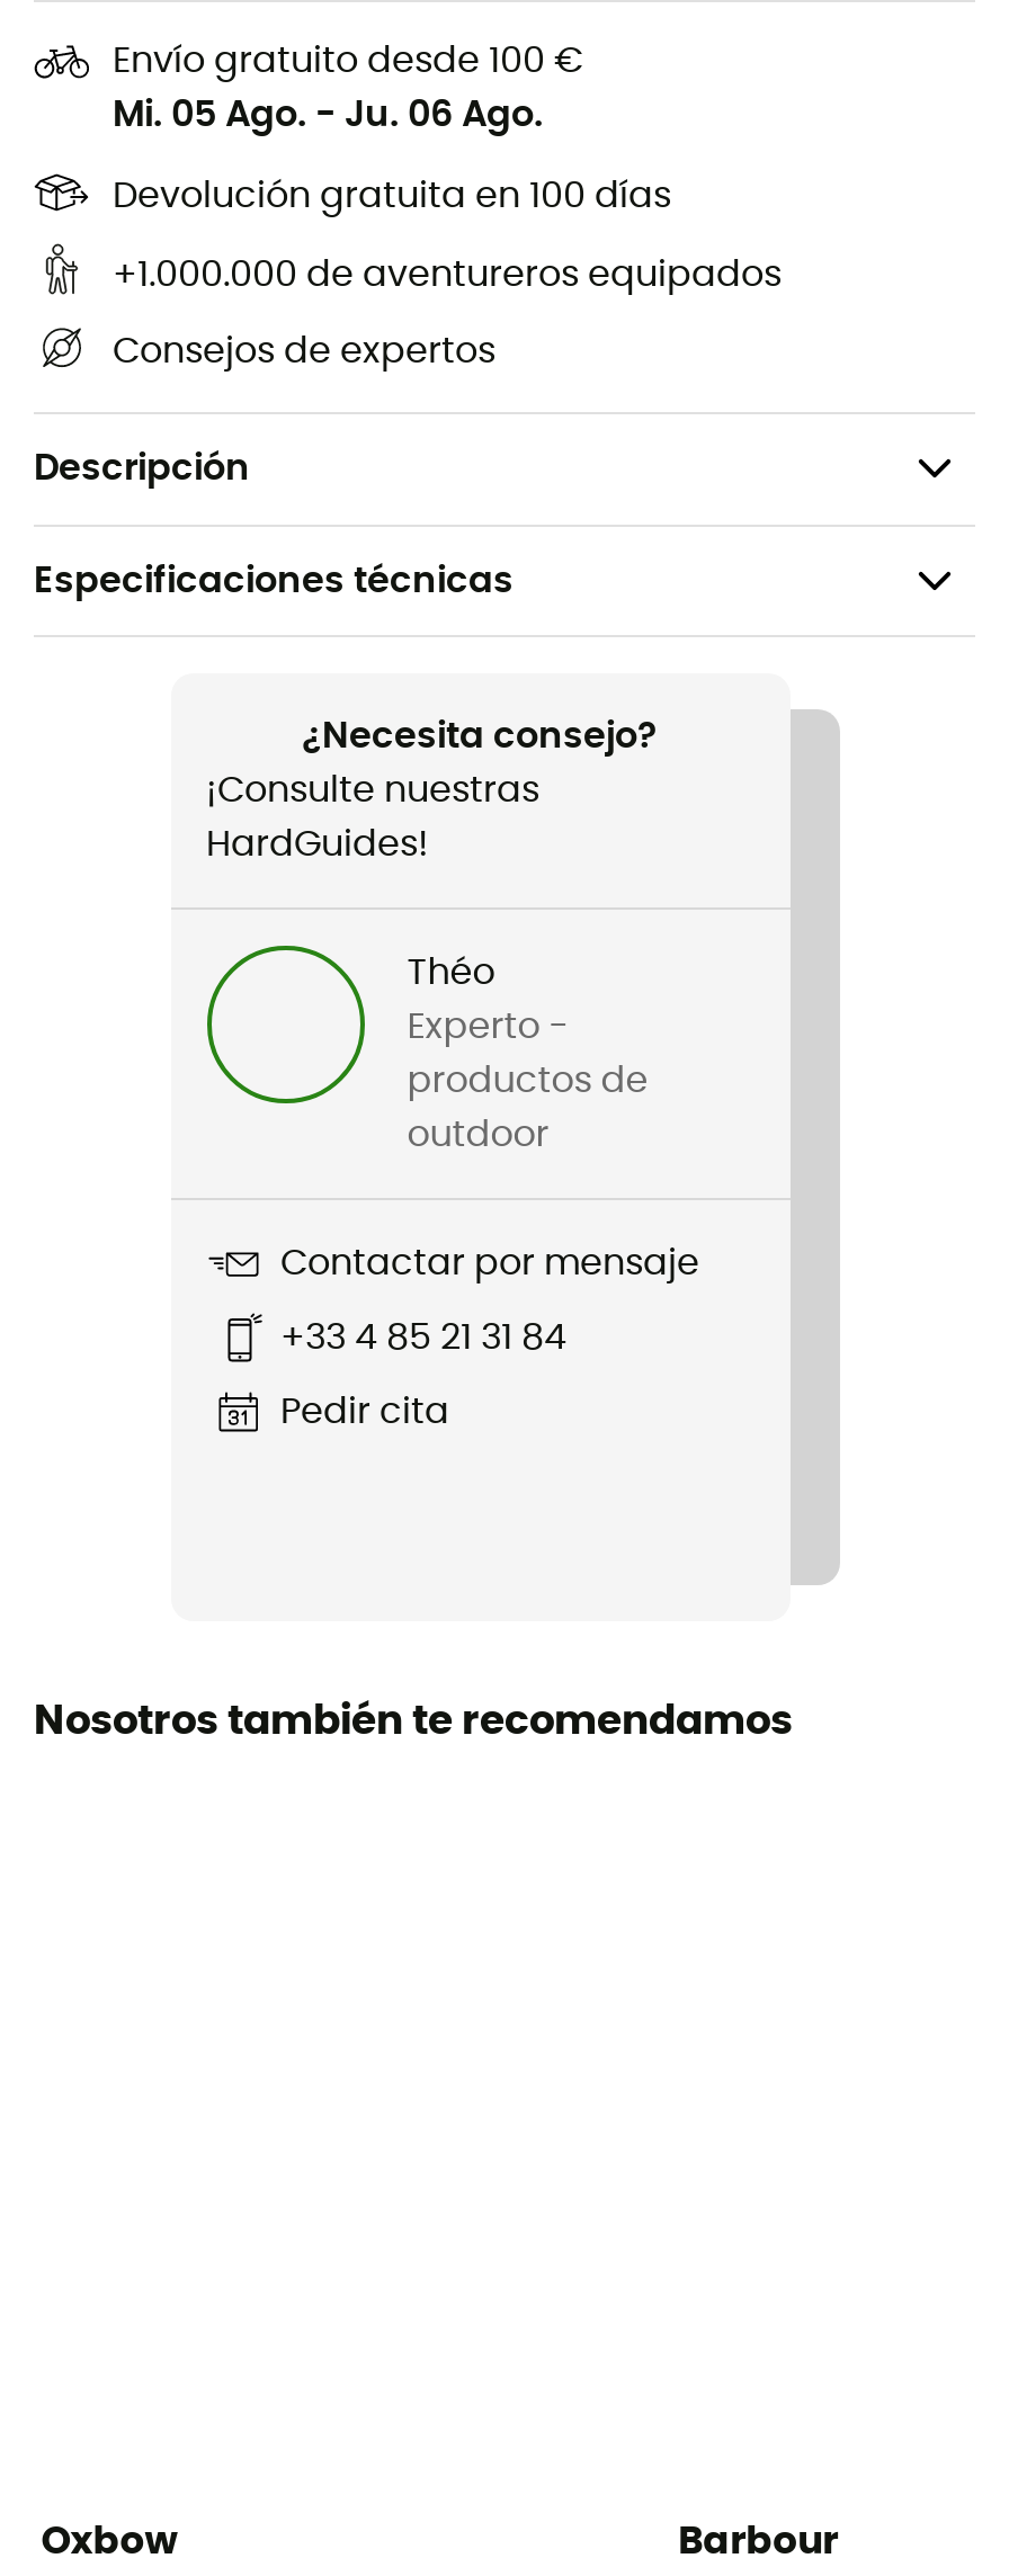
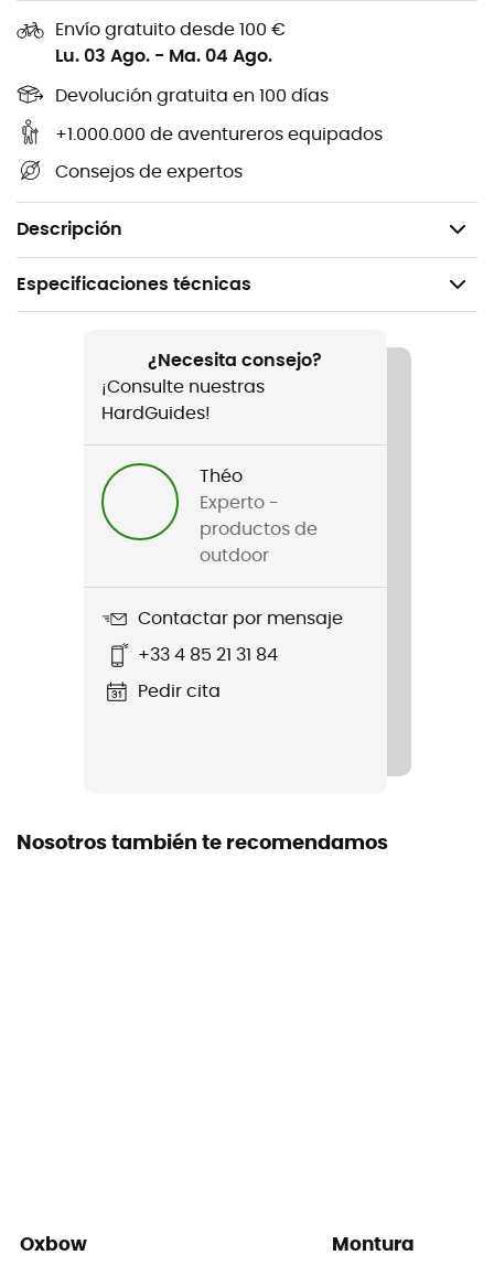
[113,97,543,133] Mi. 05 Ago. - Ju. 06 Ago. -> [55,47,272,65] Lu. 03 Ago. - Ma. 04 Ago.
[678,2523,838,2561] Barbour -> [332,1236,415,1254] Montura

